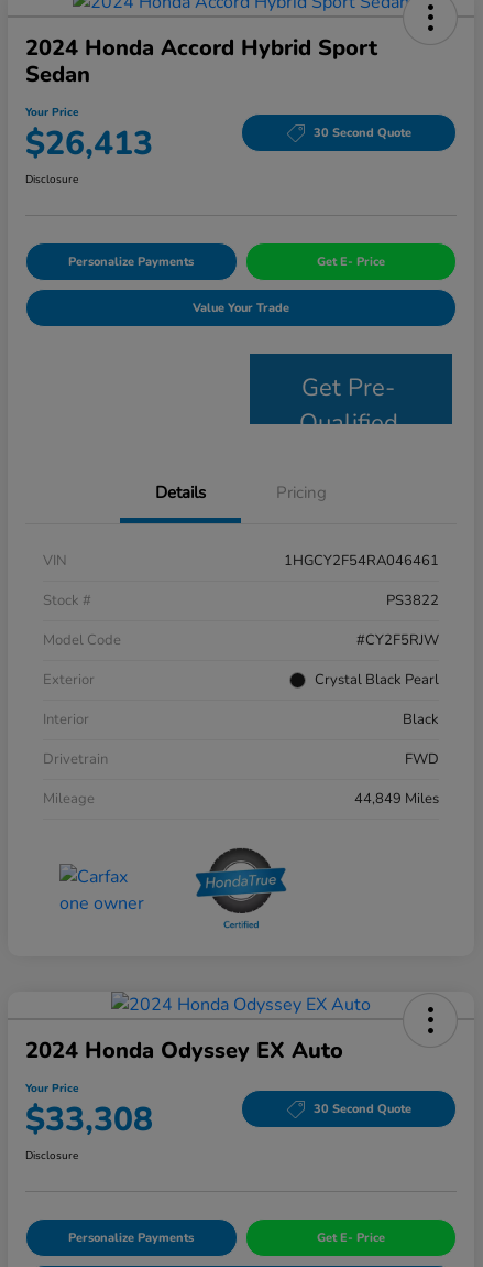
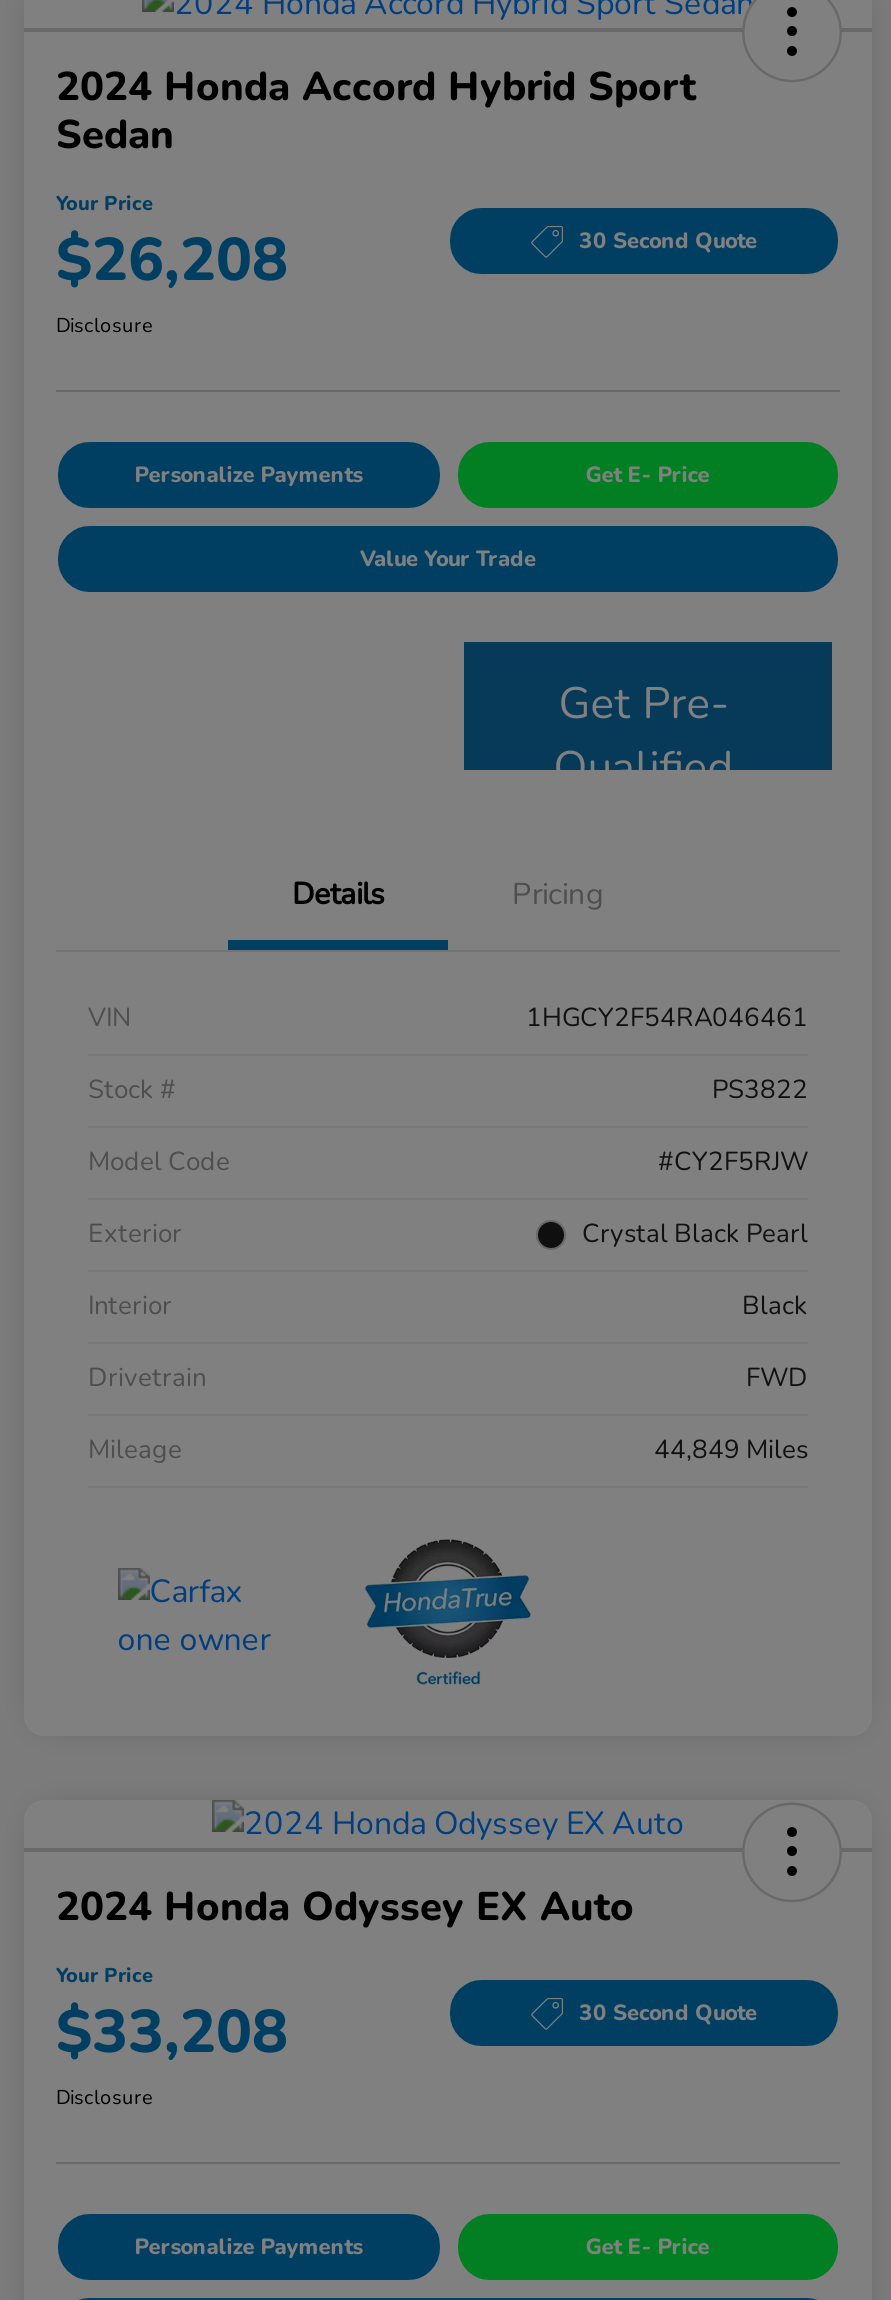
[25,121,153,166] $26,413 -> [56,219,288,301] $26,208
[25,1097,153,1142] $33,308 -> [56,1991,288,2073] $33,208

